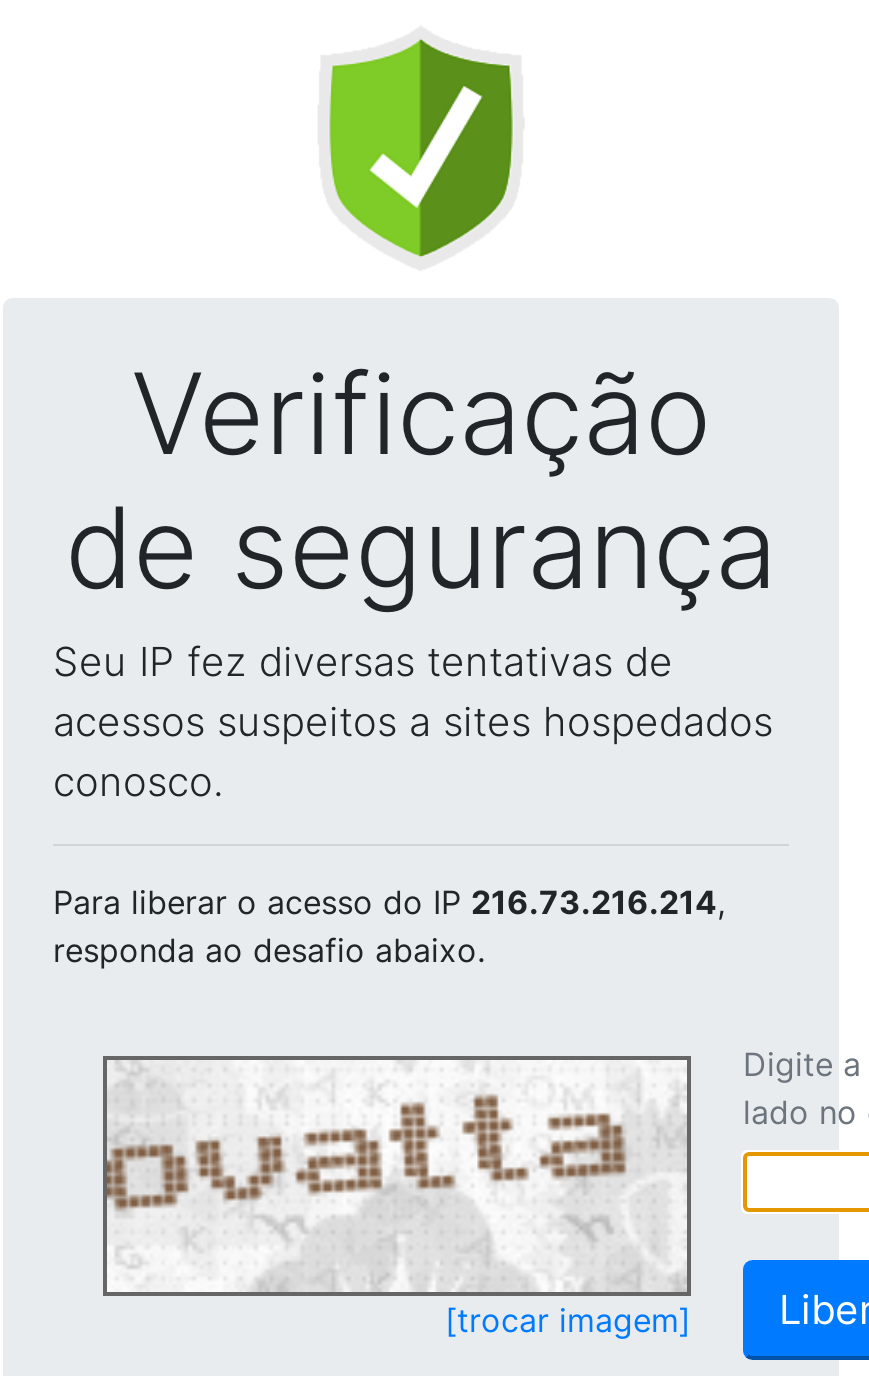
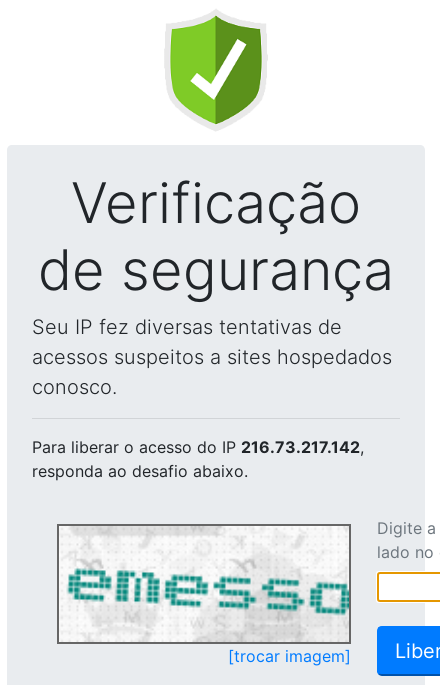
[53,882,725,922] Para liberar o acesso do IP 216.73.216.214, -> [32,437,364,457] Para liberar o acesso do IP 216.73.217.142,
[105,1062,687,1288] [image] -> [59,528,350,640] [image]

